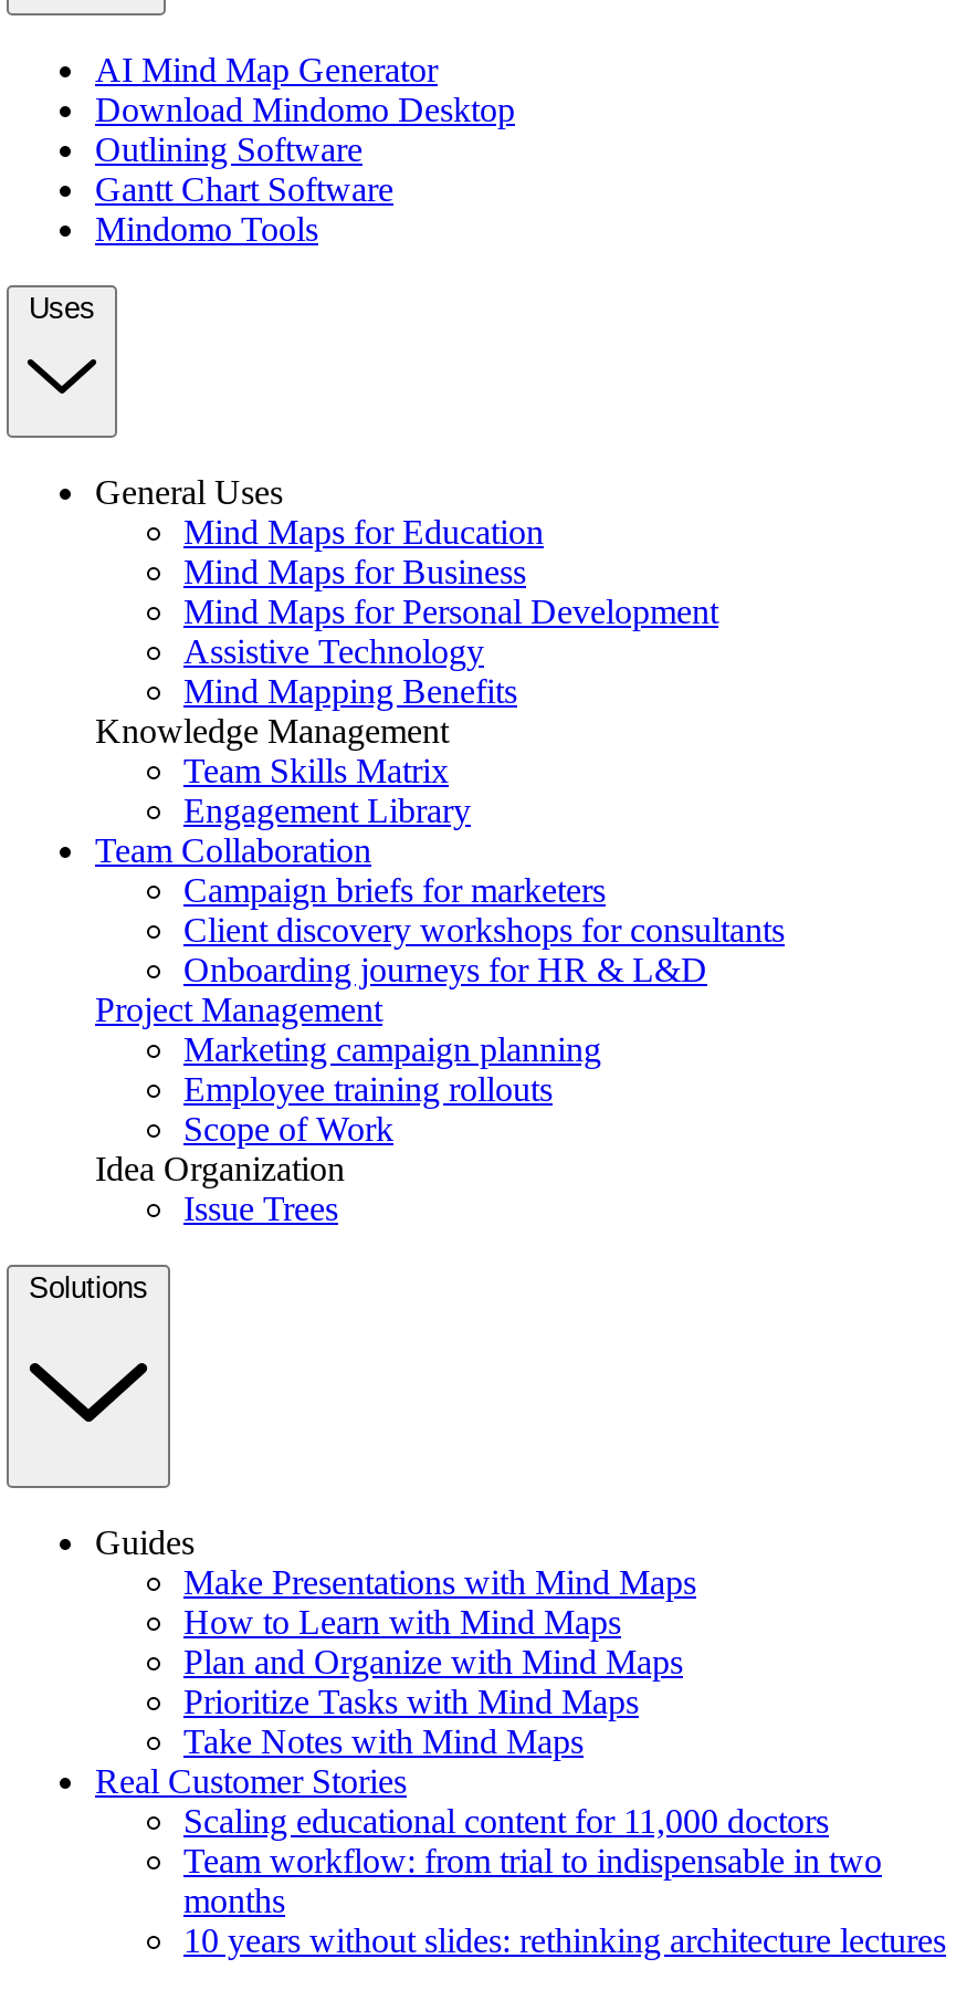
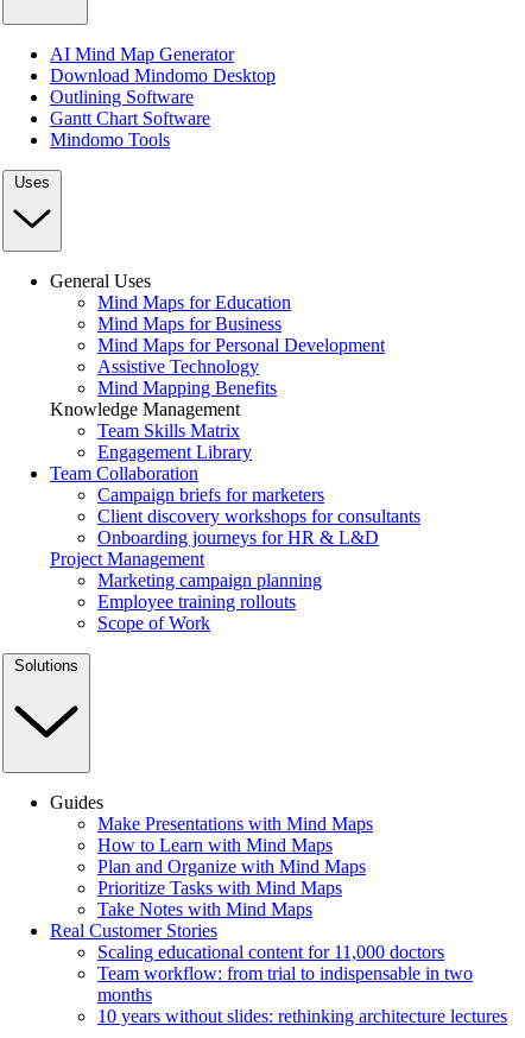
[95,1150,345,1227] Idea Organization | Issue Trees -> none

